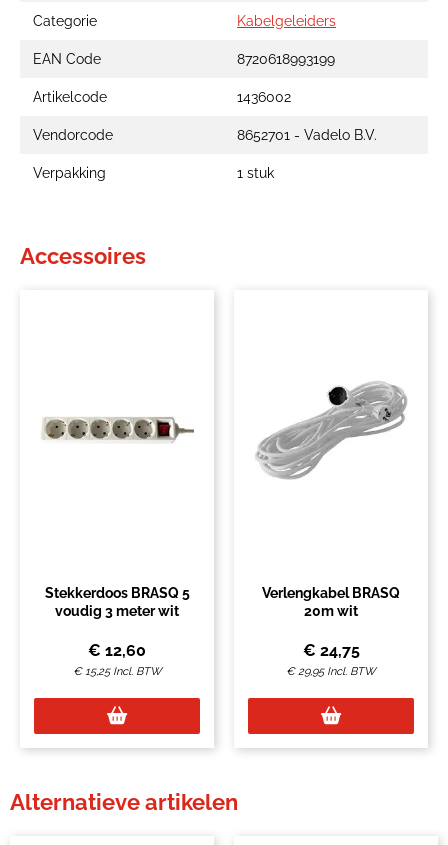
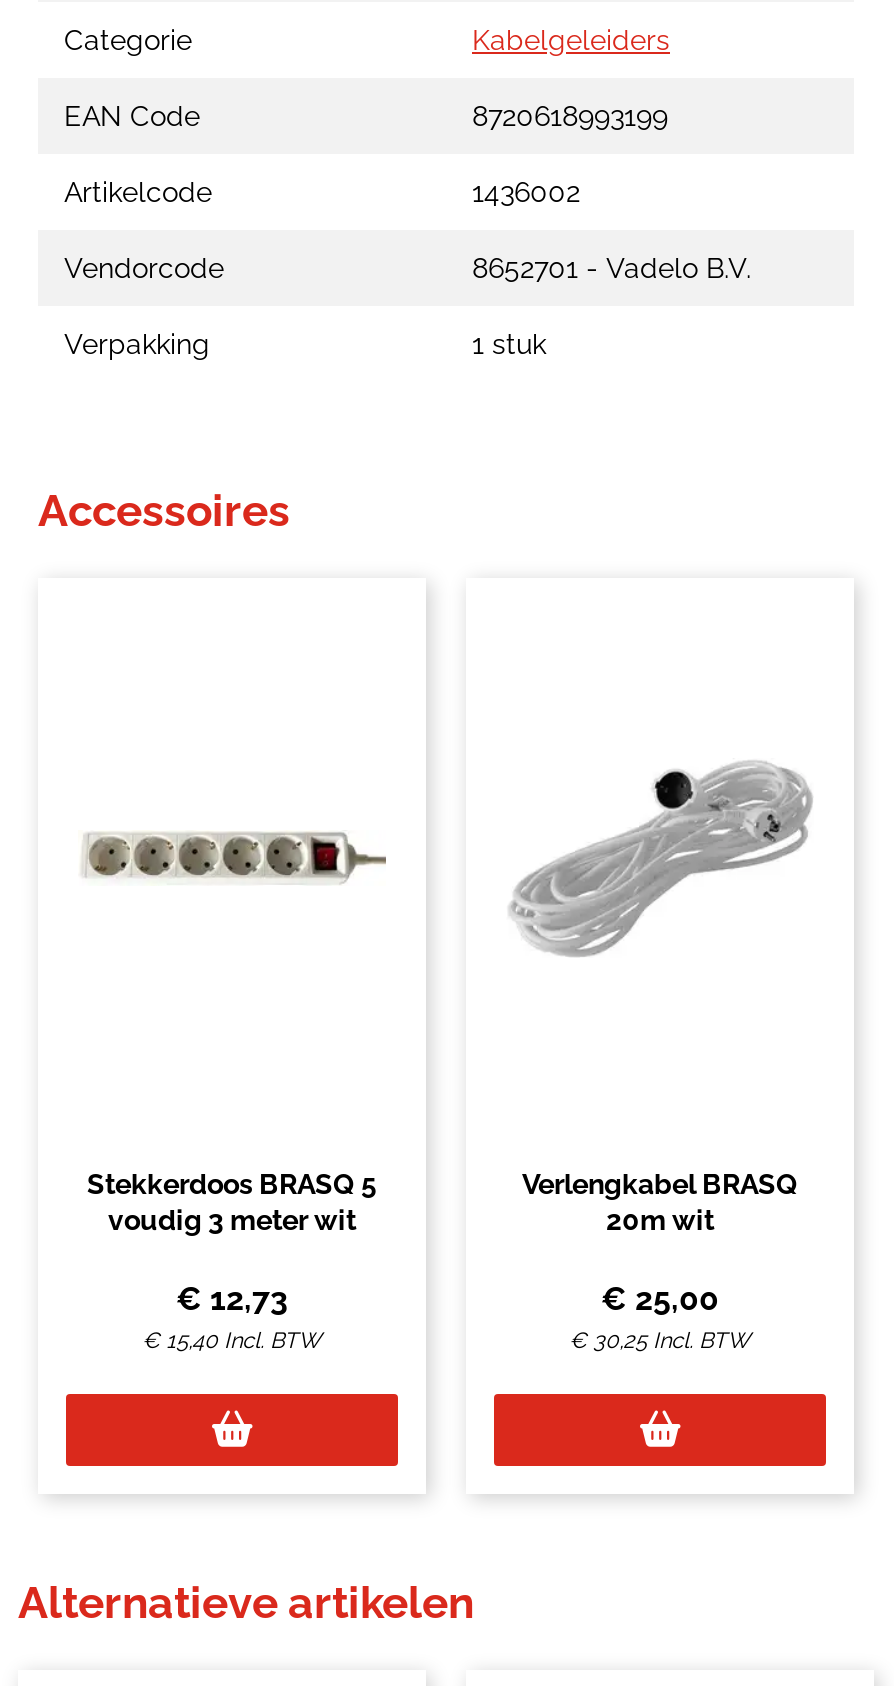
[88,641,146,660] €12,60 -> [176,1280,288,1318] €12,73
[302,641,359,660] €24,75 -> [601,1280,719,1318] €25,00
[72,665,161,678] €15,25 Incl. BTW -> [142,1328,322,1354] €15,40 Incl. BTW
[286,665,376,678] €29,95 Incl. BTW -> [569,1328,751,1354] €30,25 Incl. BTW

